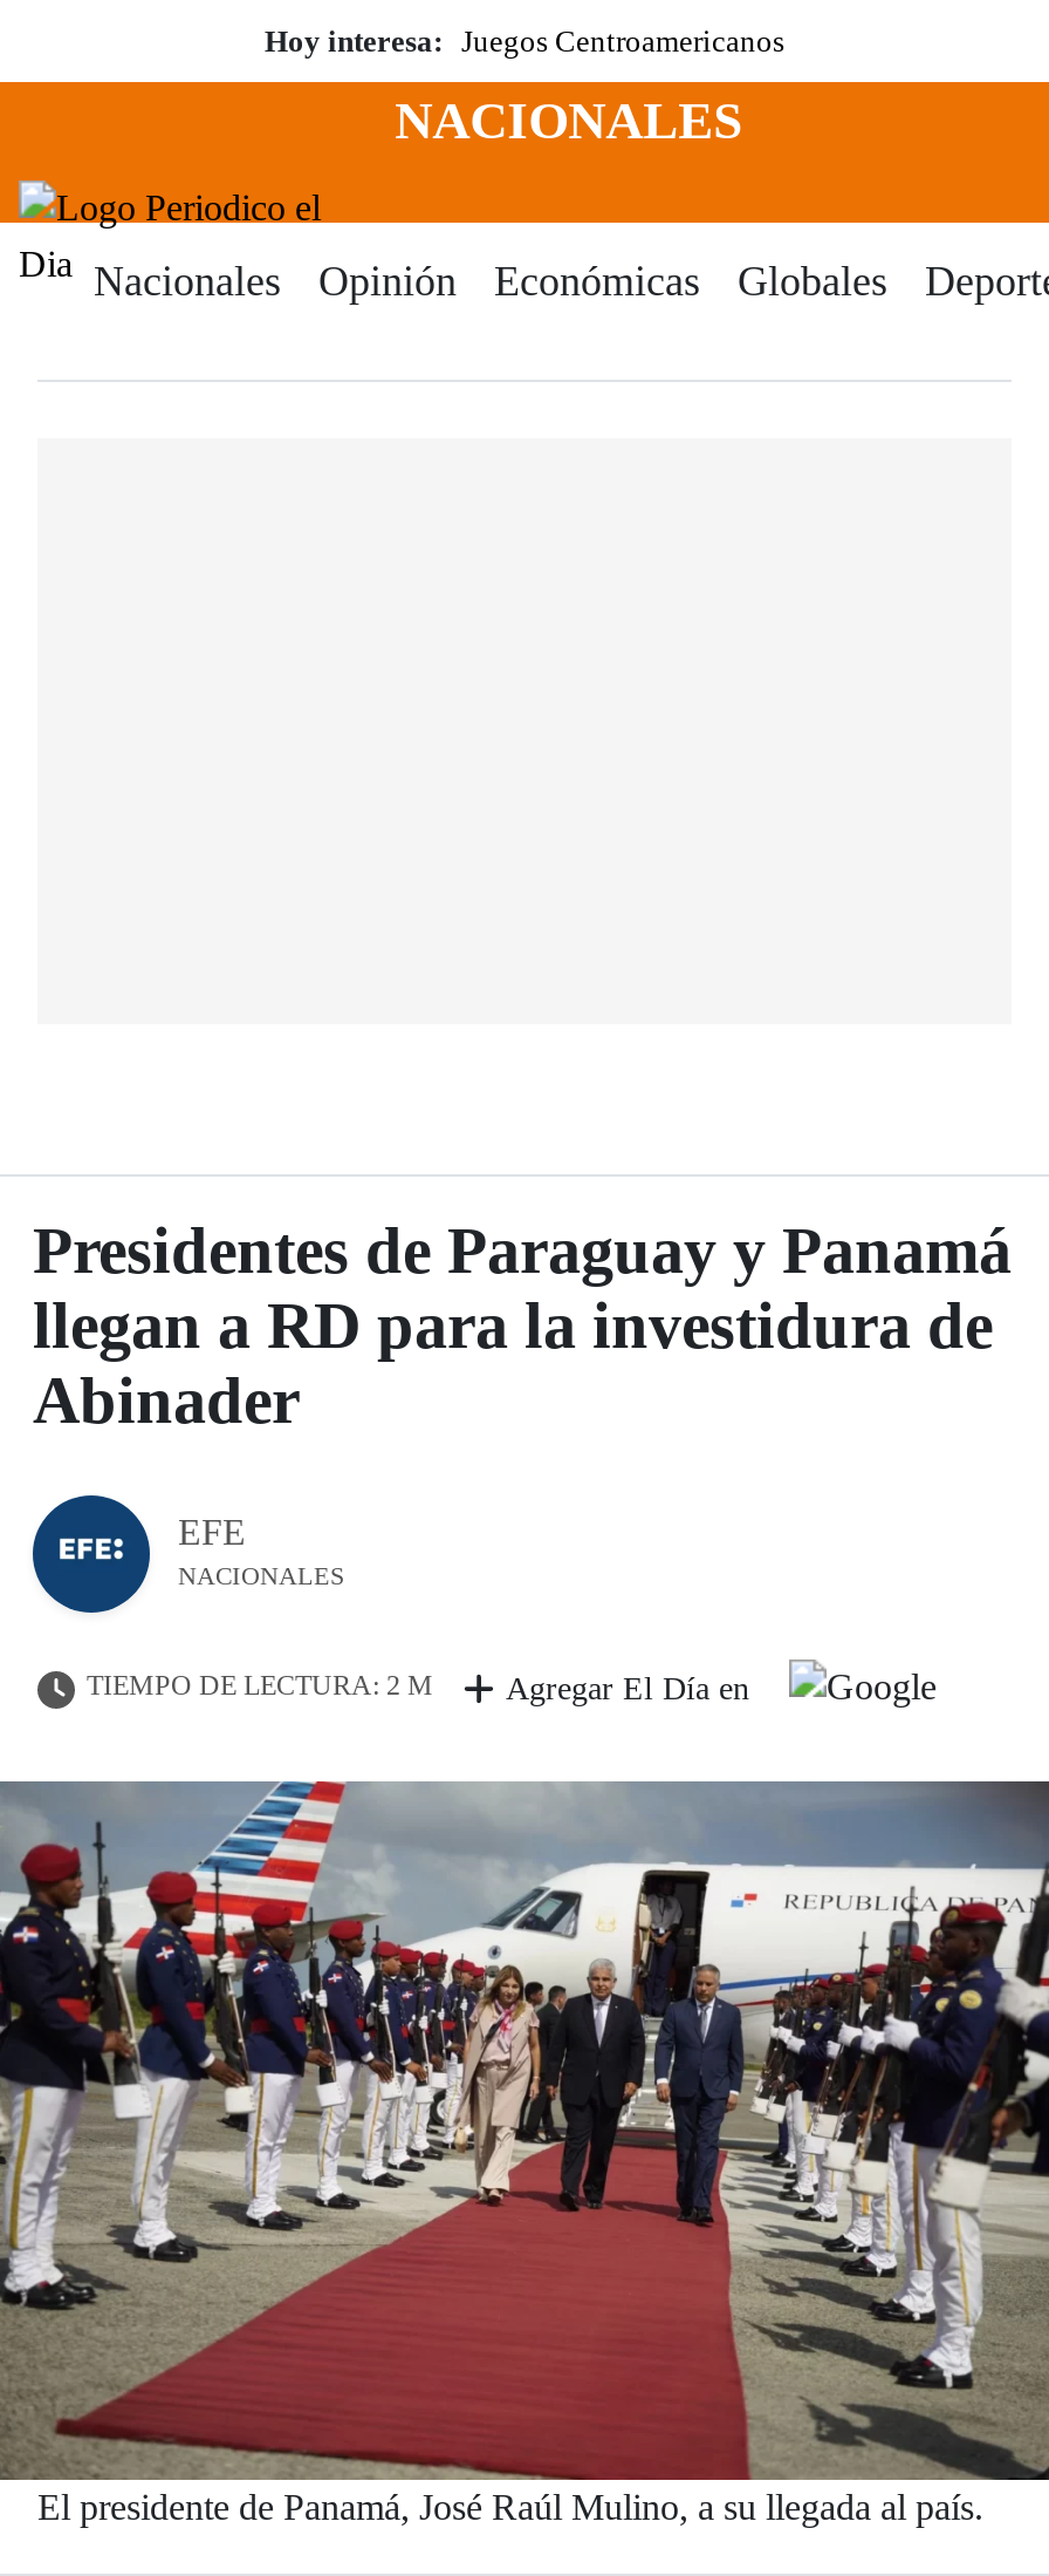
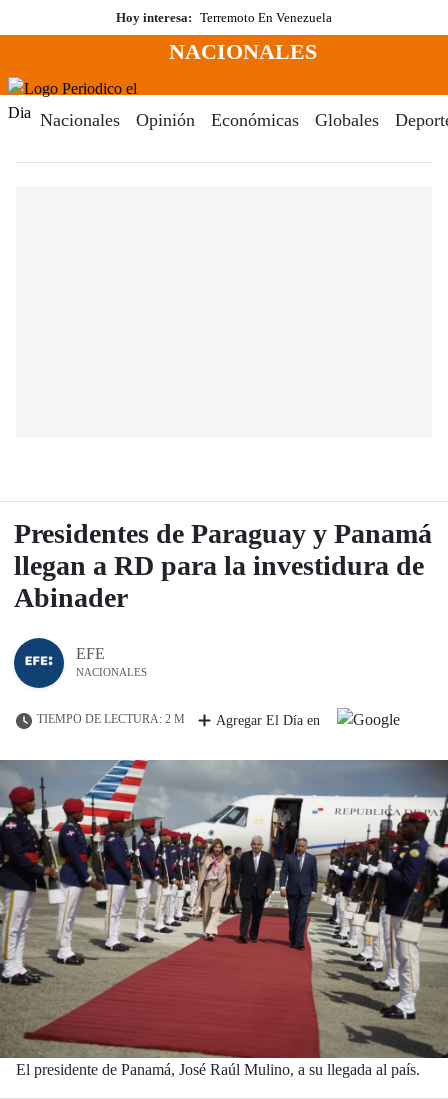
[265,23,784,59] Hoy interesa: Juegos Centroamericanos -> [116,10,332,25] Hoy interesa: Terremoto En Venezuela

